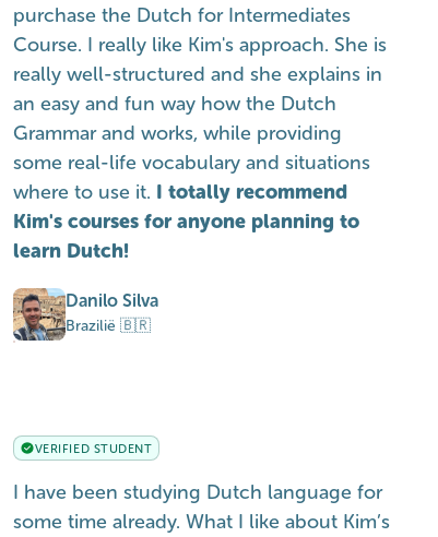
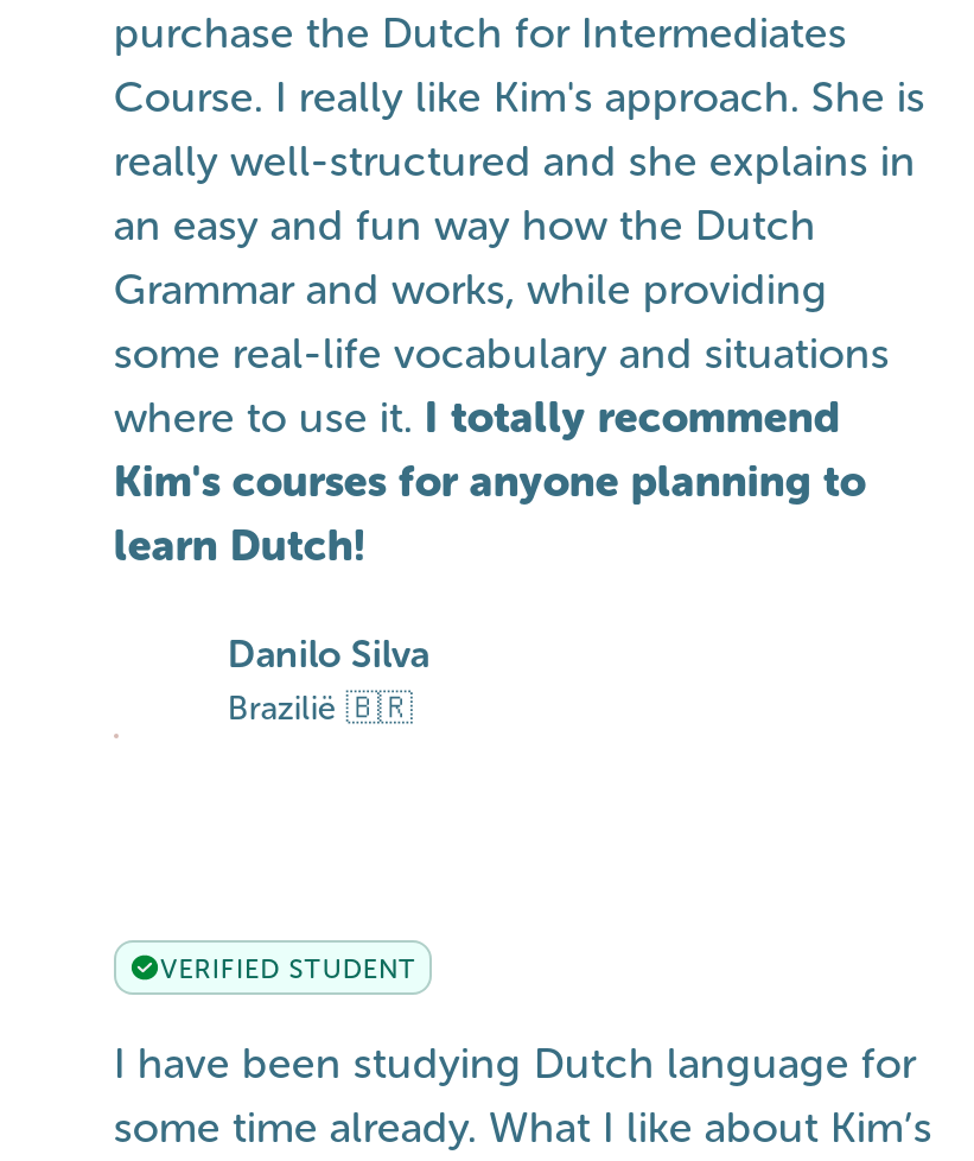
[12,287,64,342] [image] -> none

